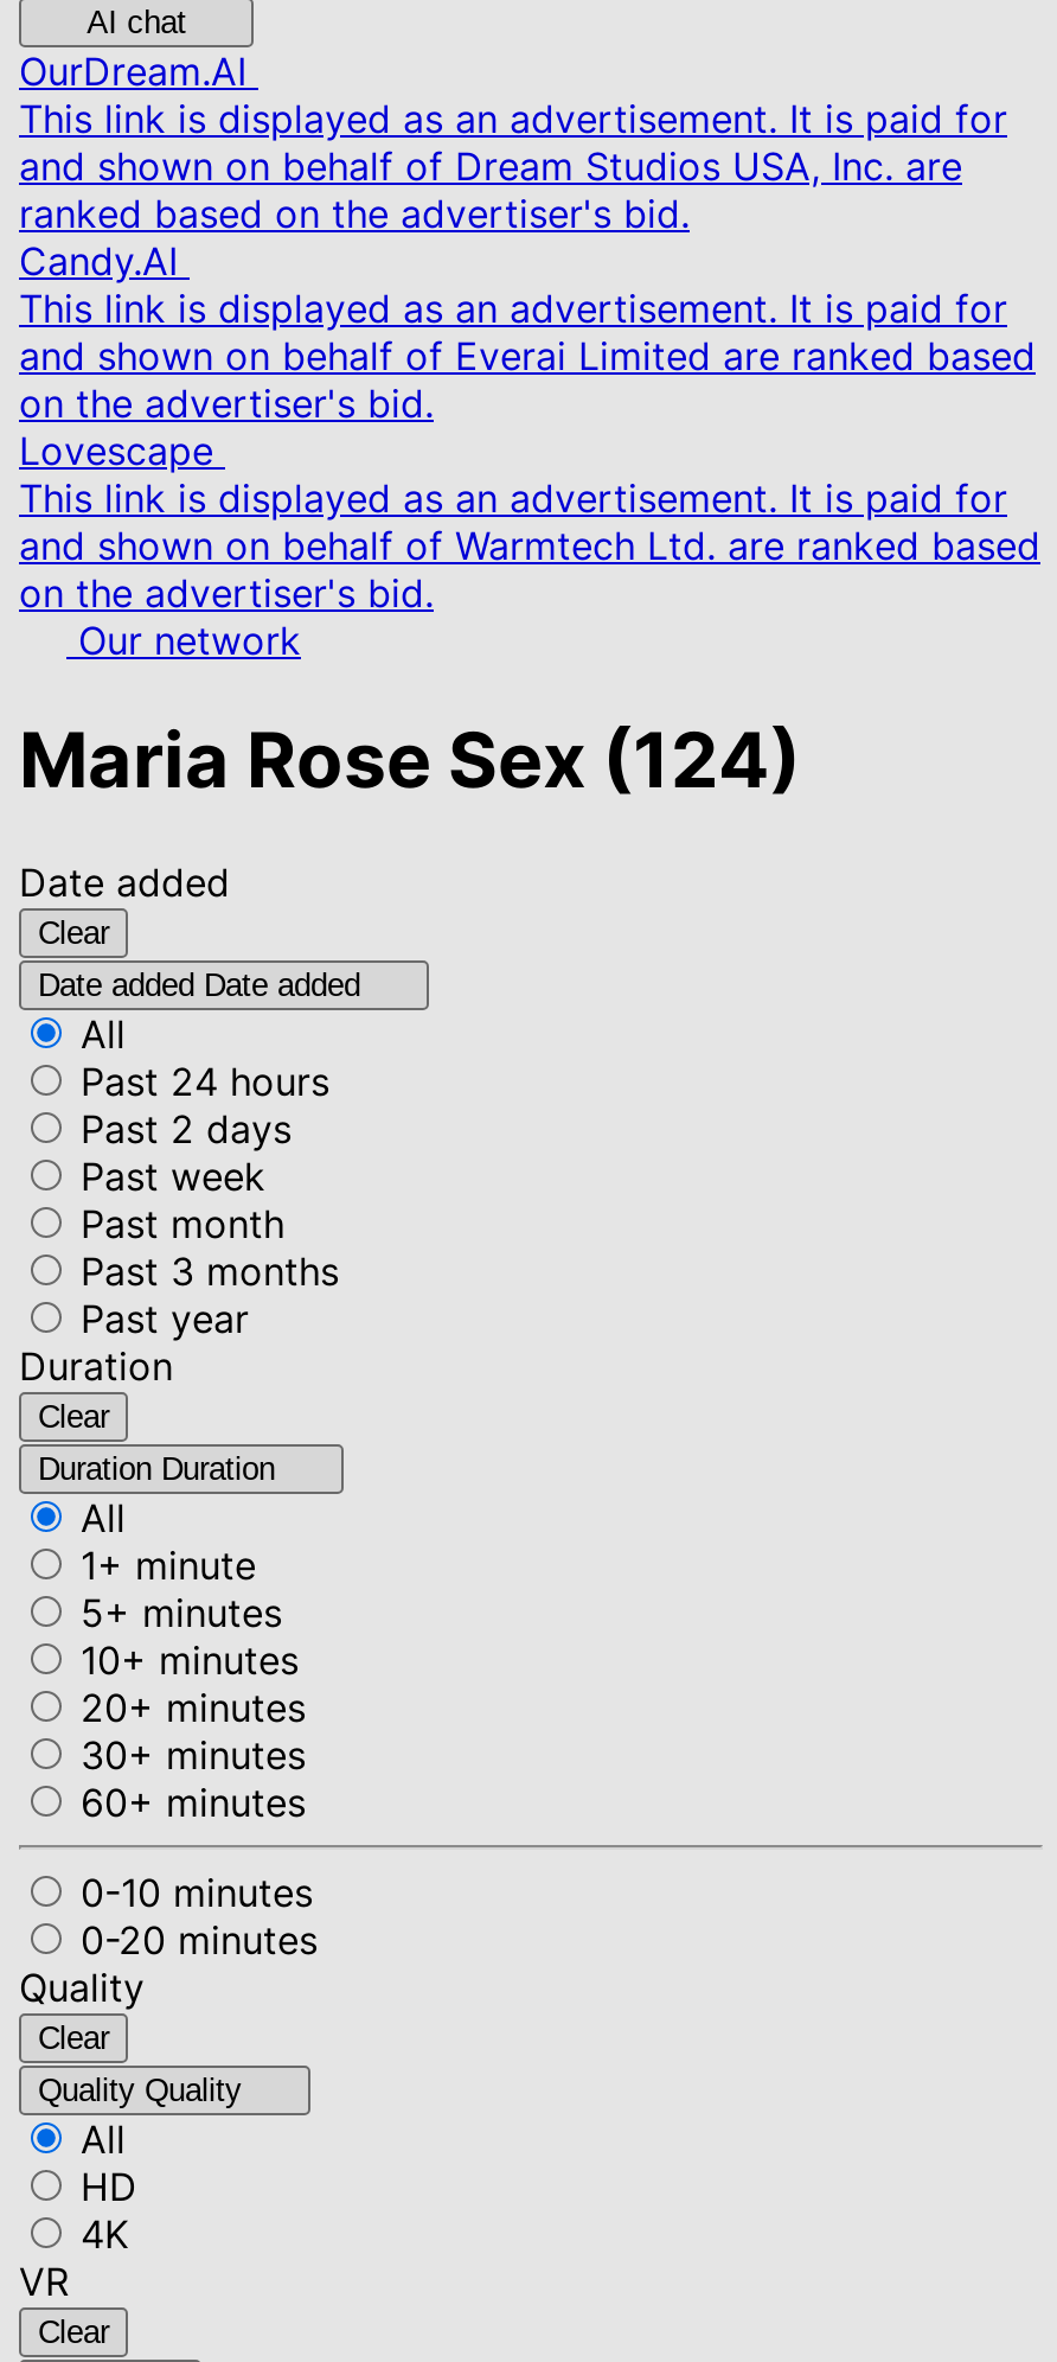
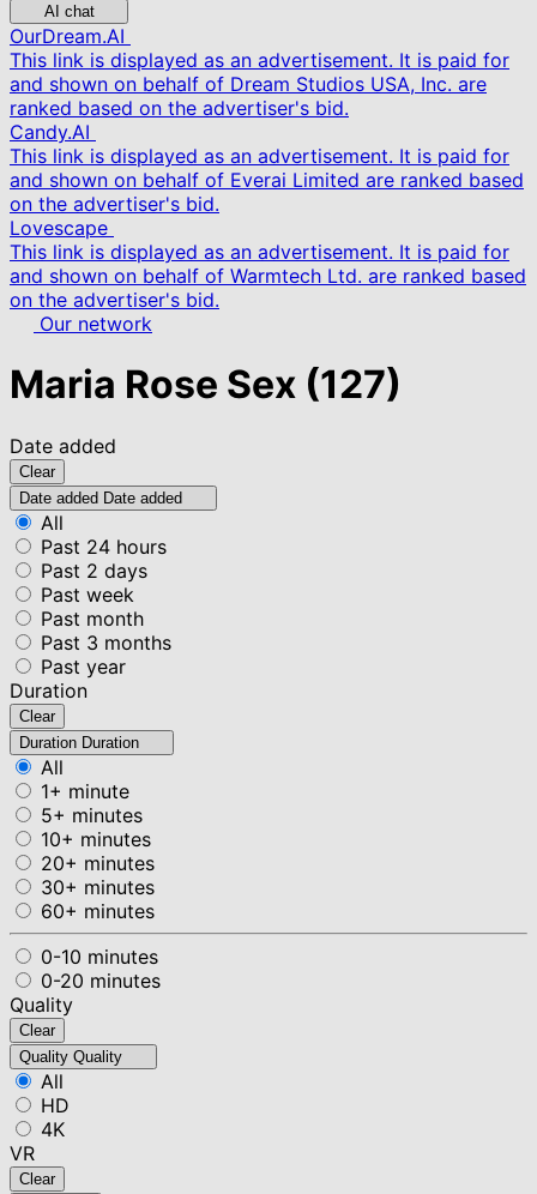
[19,715,801,807] Maria Rose Sex (124) -> [10,361,402,408] Maria Rose Sex (127)

